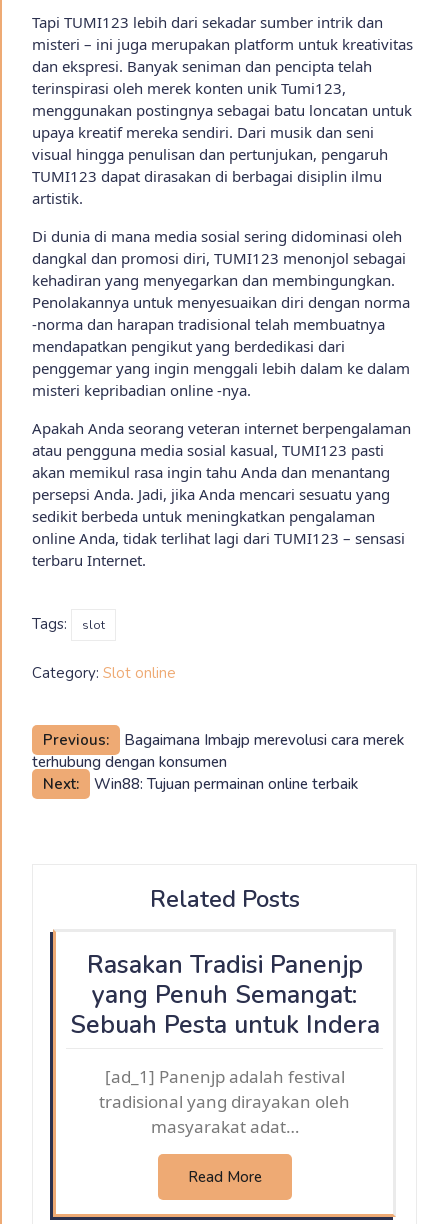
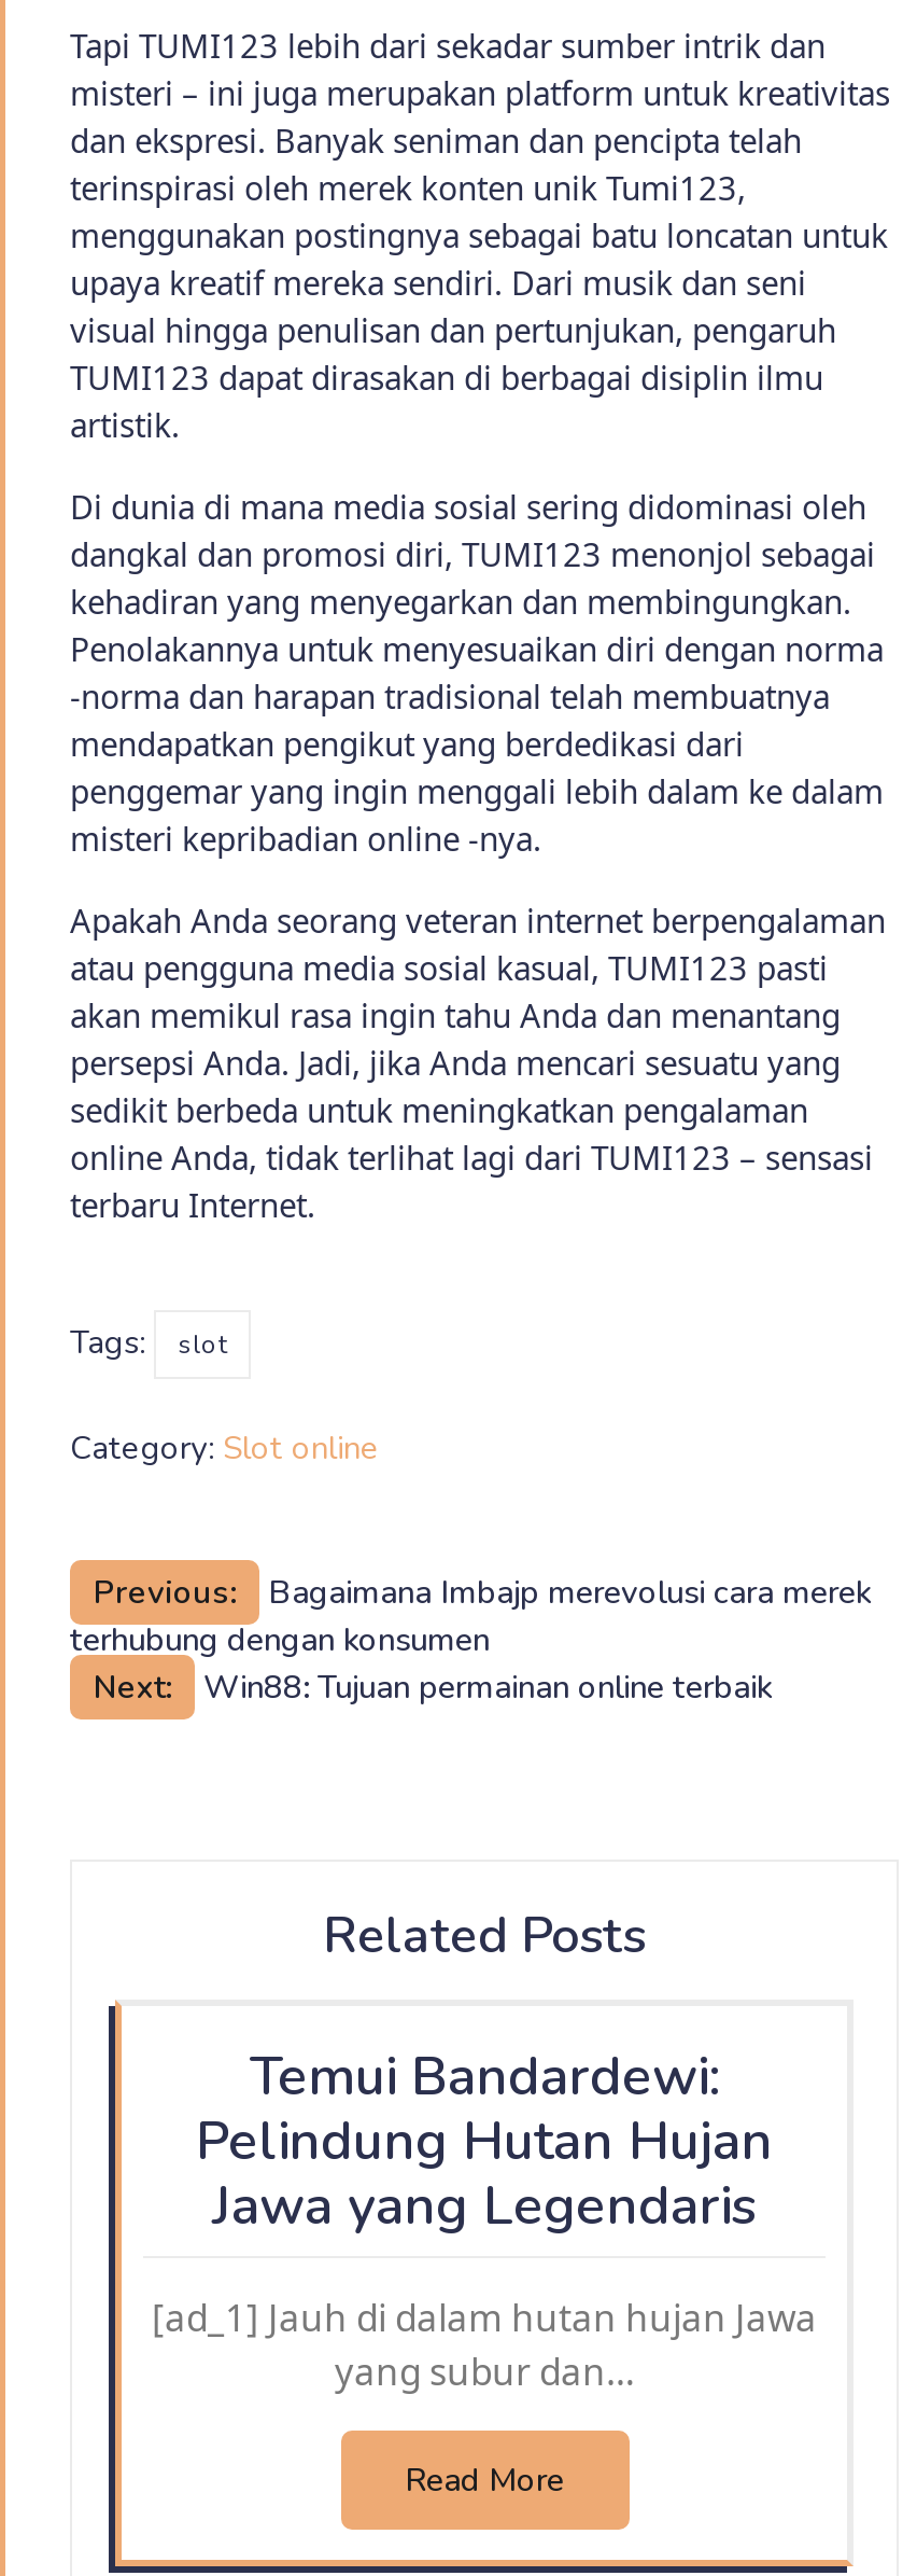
[69,948,379,1042] Rasakan Tradisi Panenjp | yang Penuh Semangat: | Sebuah Pesta untuk Indera -> [196,2040,773,2242] Temui Bandardewi: | Pelindung Hutan Hujan | Jawa yang Legendaris
[99,1065,350,1138] [ad_1] Panenjp adalah festival | tradisional yang dirayakan oleh | masyarakat adat… -> [152,2292,817,2395] [ad_1] Jauh di dalam hutan hujan Jawa | yang subur dan…

